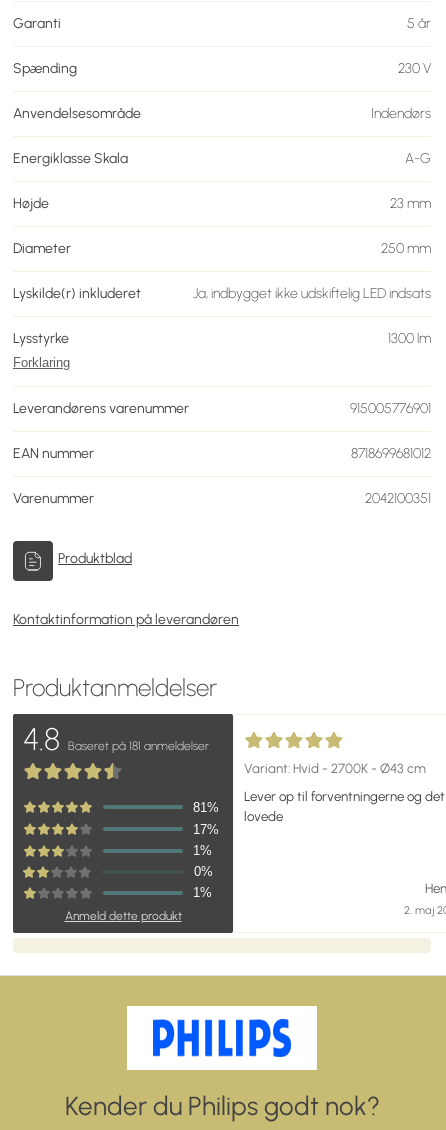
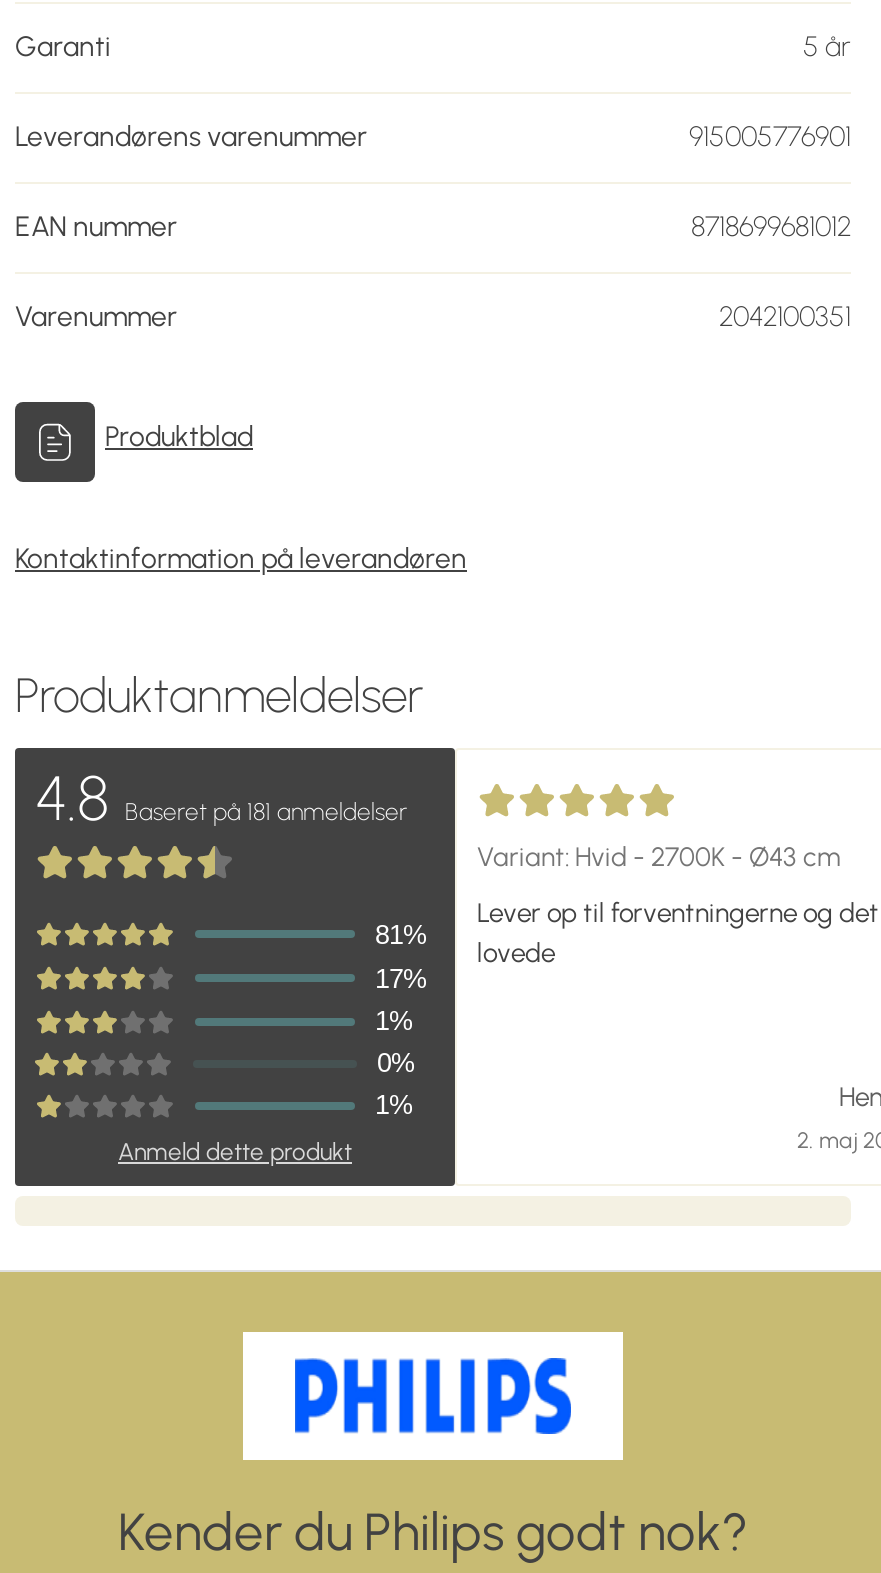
[13,60,431,370] Spænding | 230 V | Anvendelsesområde | Indendørs | Energiklasse Skala | A-G | Højde | 23 mm | Diameter | 250 mm | Lyskilde(r) inkluderet | Ja, indbygget ikke udskiftelig LED indsats | Lysstyrke | Forklaring -> none
[388,330,431,347] 1300 lm -> none

